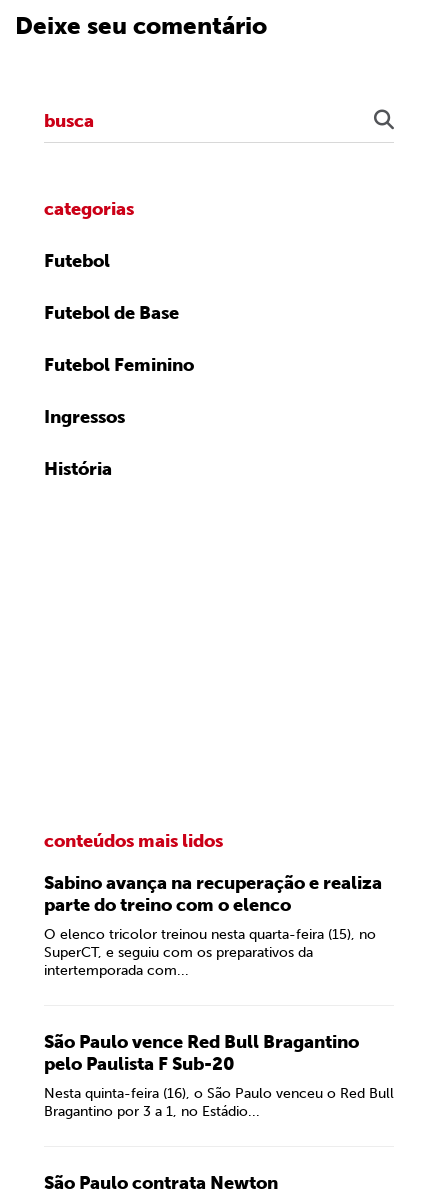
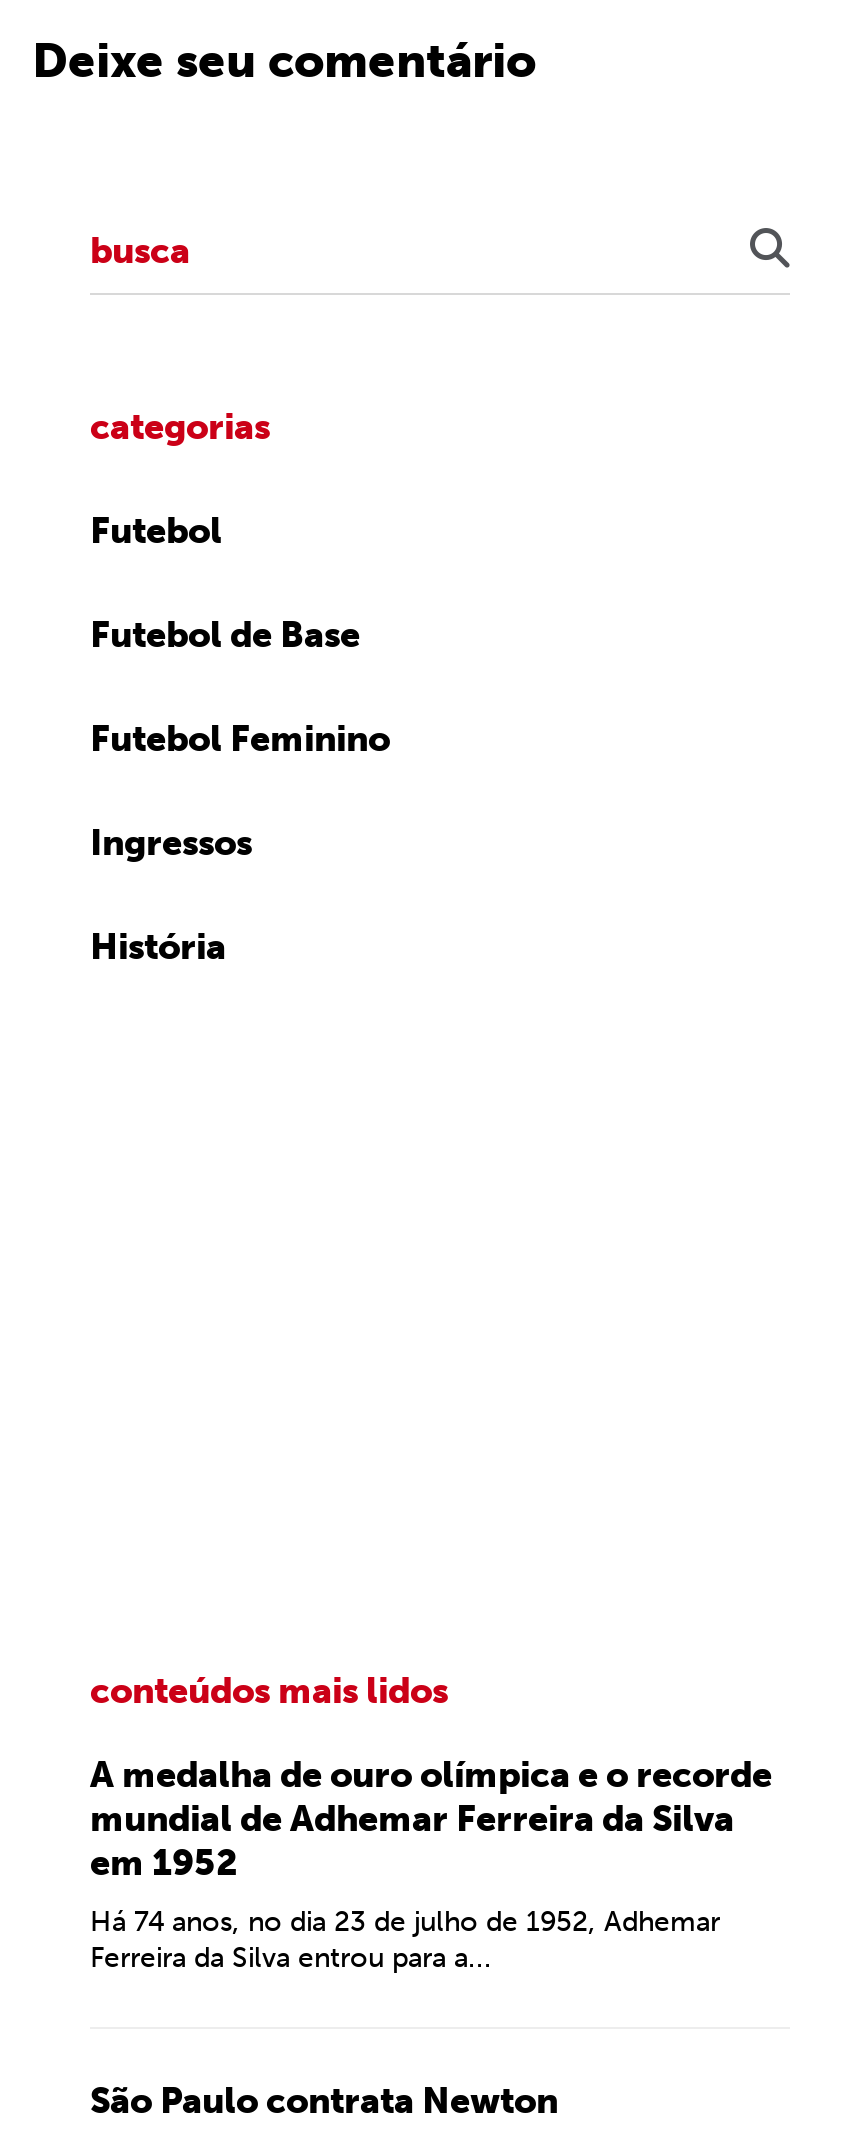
[44,872,394,1120] Sabino avança na recuperação e realiza | parte do treino com o elenco | O elenco tricolor treinou nesta quarta-feira (15), no | SuperCT, e seguiu com os preparativos da | intertemporada com... | São Paulo vence Red Bull Bragantino | pelo Paulista F Sub-20 | Nesta quinta-feira (16), o São Paulo venceu o Red Bull | Bragantino por 3 a 1, no Estádio... -> [90,1753,772,1975] A medalha de ouro olímpica e o recorde | mundial de Adhemar Ferreira da Silva | em 1952 | Há 74 anos, no dia 23 de julho de 1952, Adhemar | Ferreira da Silva entrou para a...

